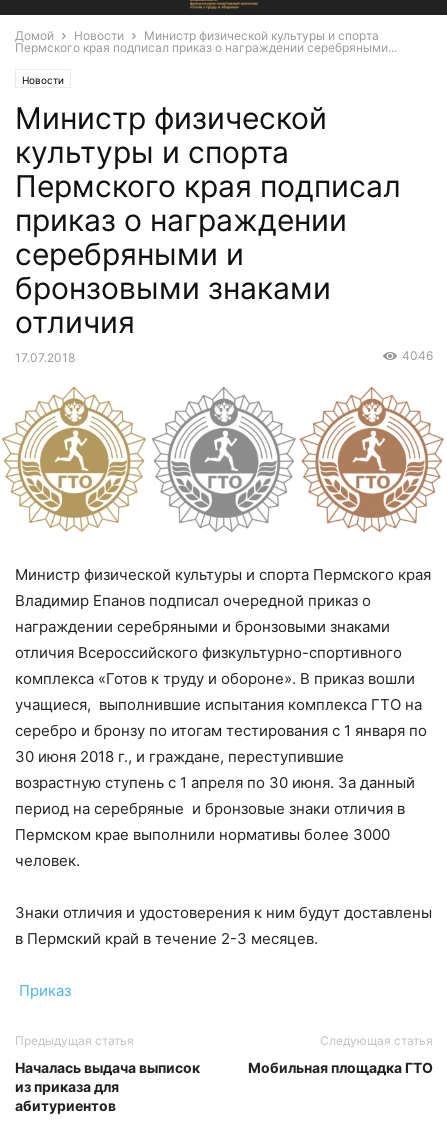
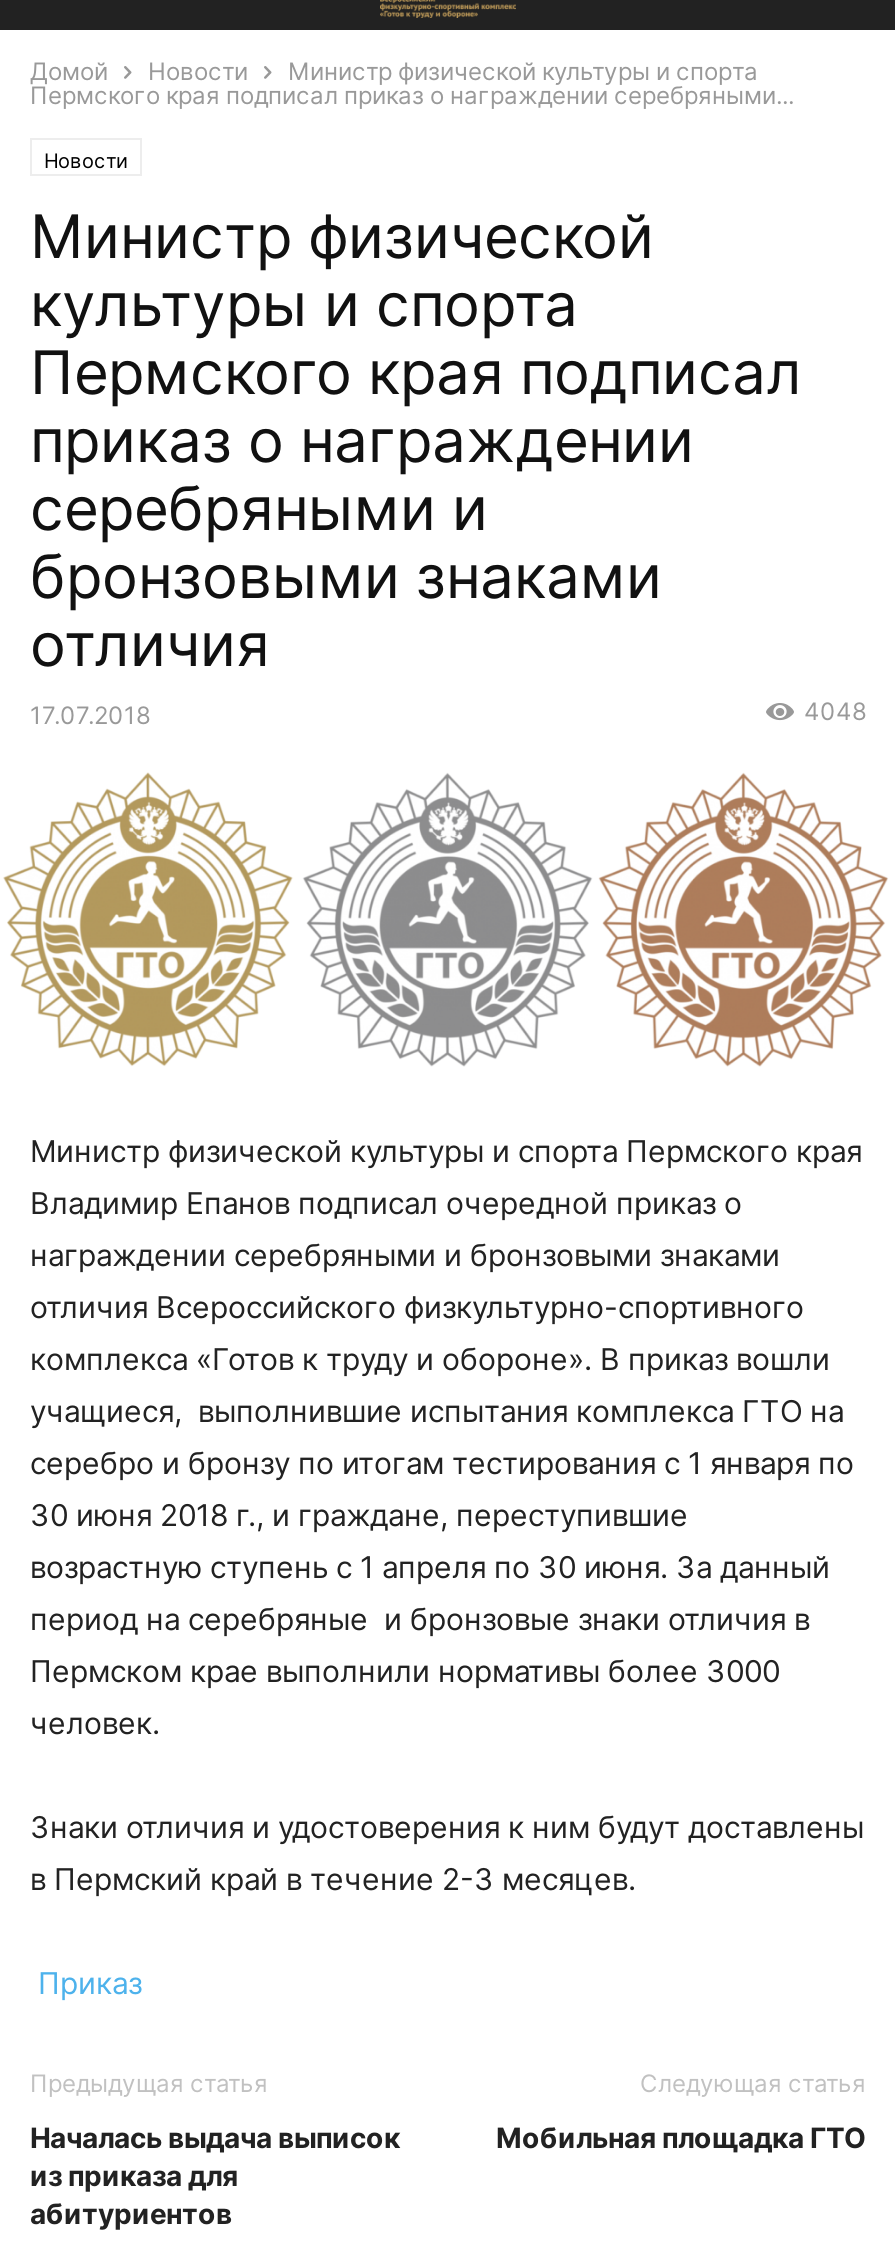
[402,348,433,363] 4046 -> [804,696,866,726] 4048

